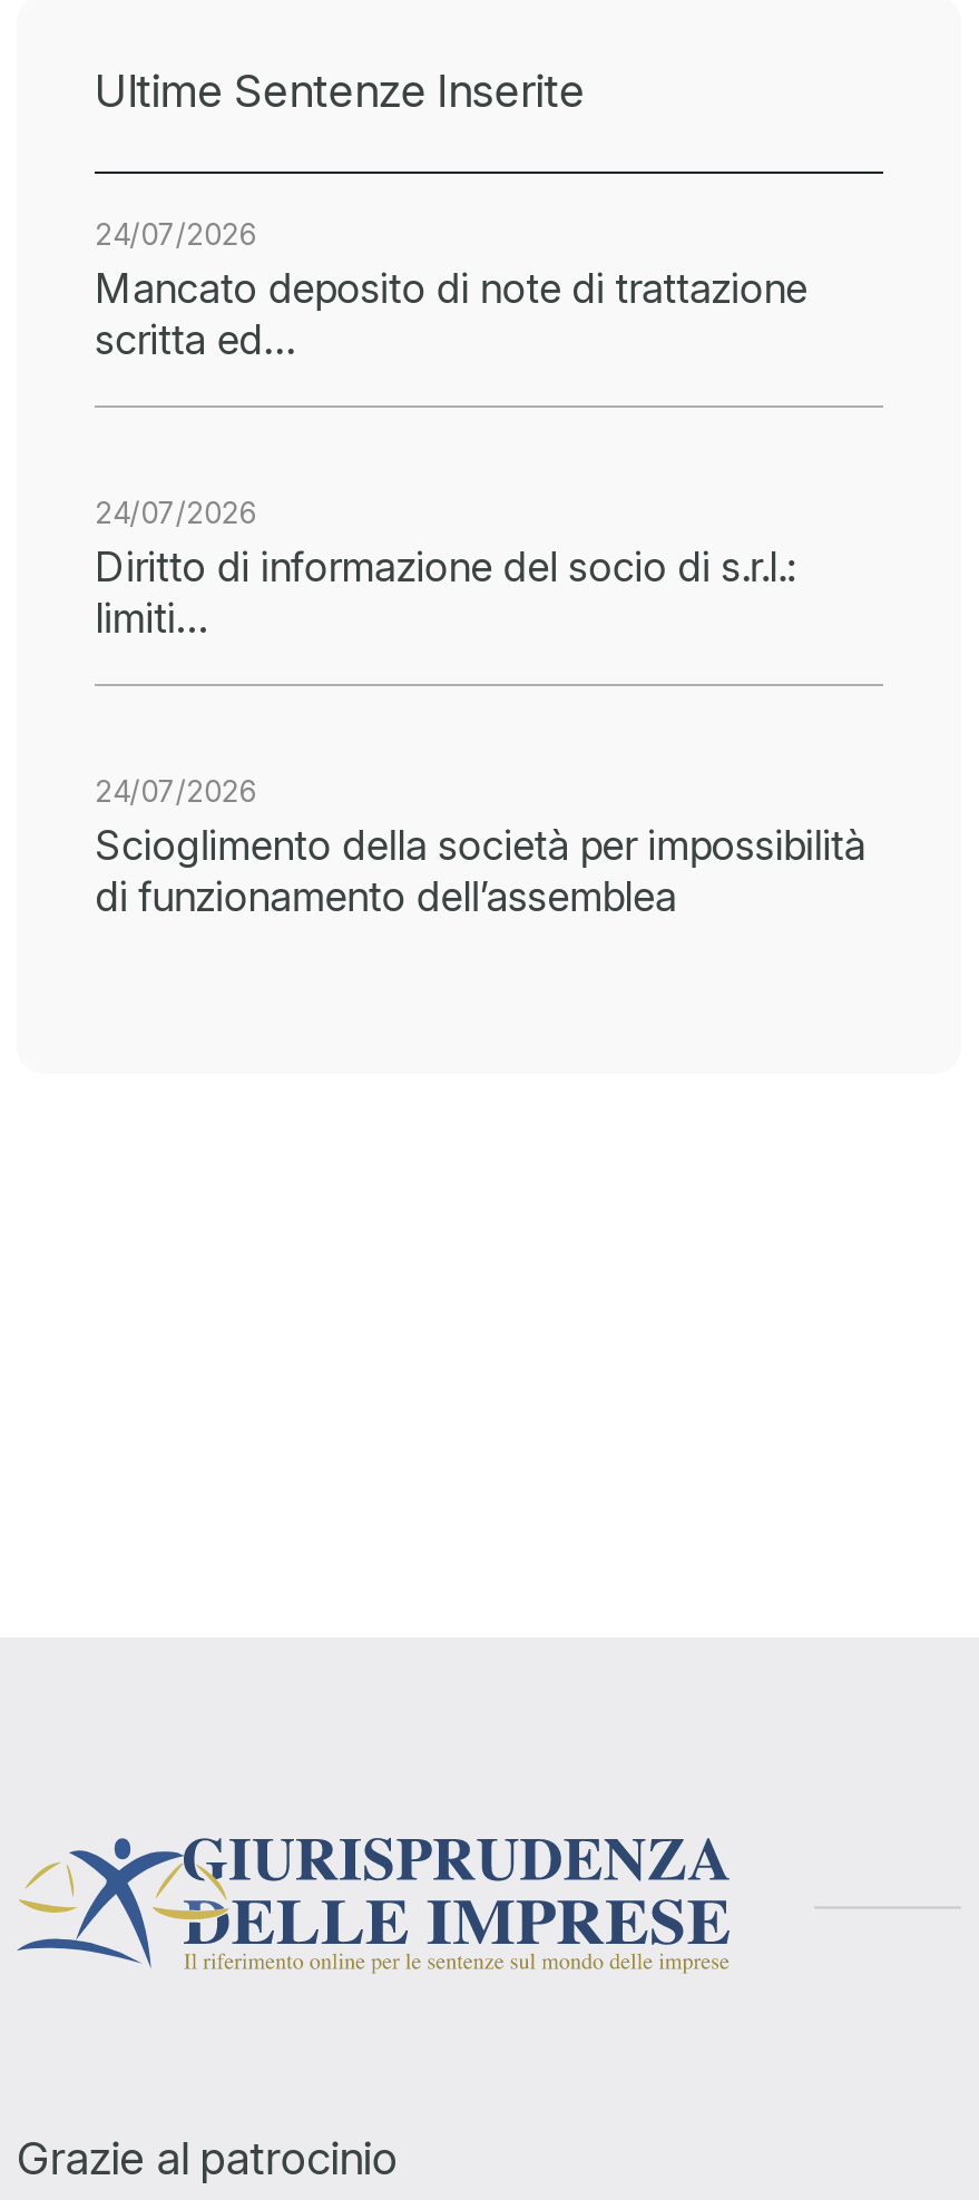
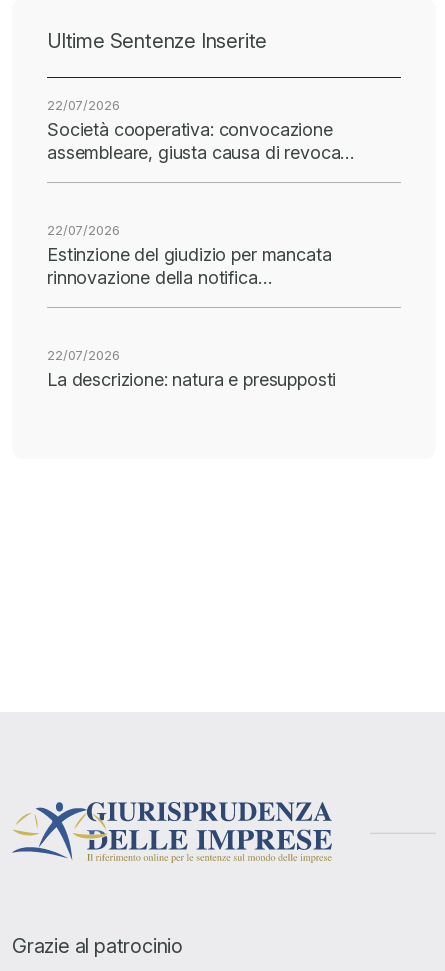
[95,217,807,364] 24/07/2026 | Mancato deposito di note di trattazione | scritta ed… -> [47,97,354,163] 22/07/2026 | Società cooperativa: convocazione | assembleare, giusta causa di revoca…
[95,495,794,642] 24/07/2026 | Diritto di informazione del socio di s.r.l.: | limiti… -> [47,222,331,288] 22/07/2026 | Estinzione del giudizio per mancata | rinnovazione della notifica…
[95,774,865,921] 24/07/2026 | Scioglimento della società per impossibilità | di funzionamento dell’assemblea -> [47,347,336,390] 22/07/2026 | La descrizione: natura e presupposti

